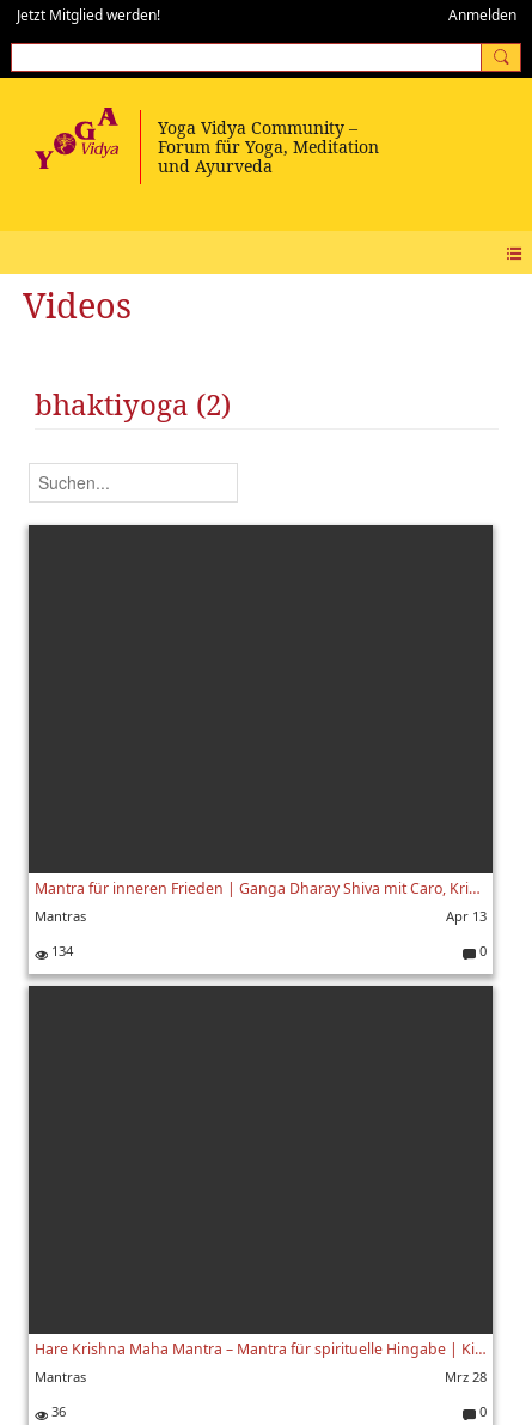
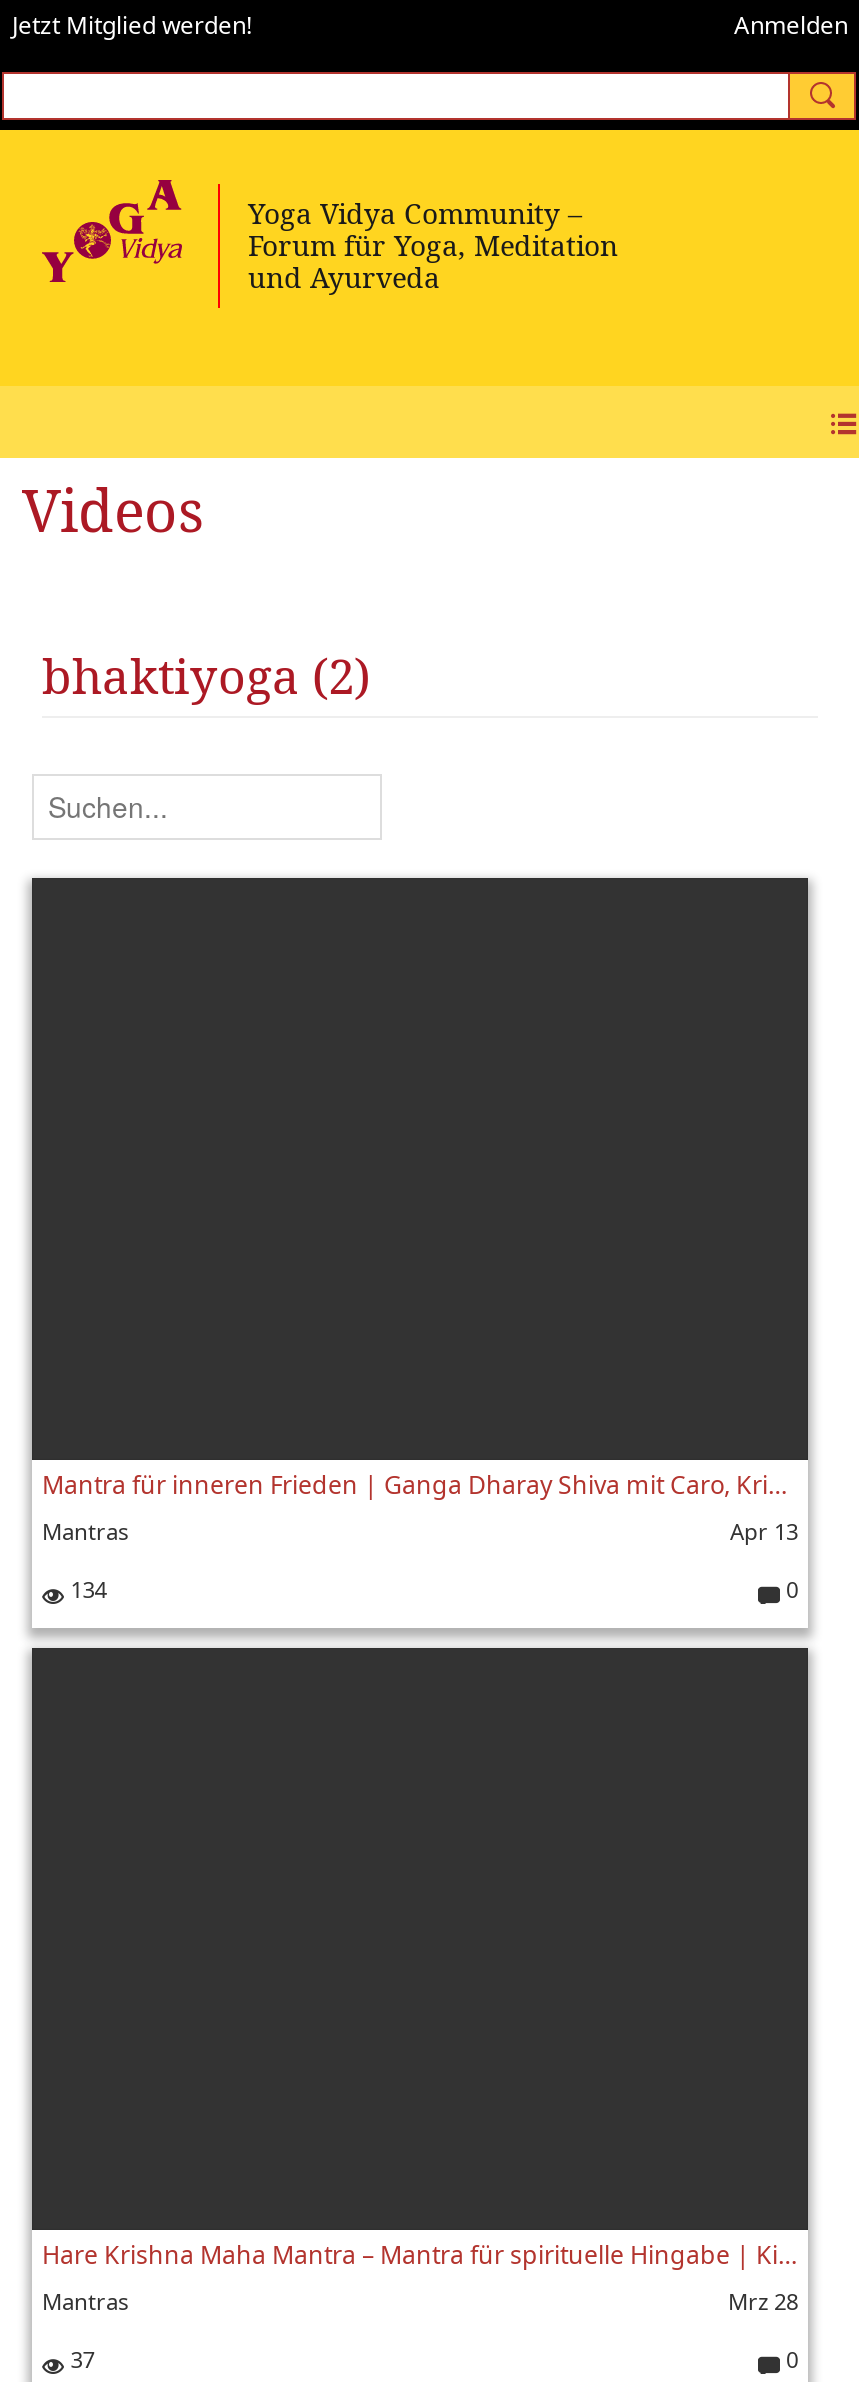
[48,1403,66,1421] 36 -> [64,2345,94,2375] 37

